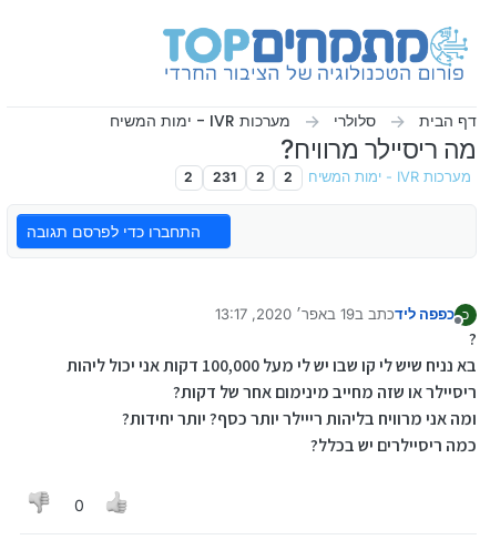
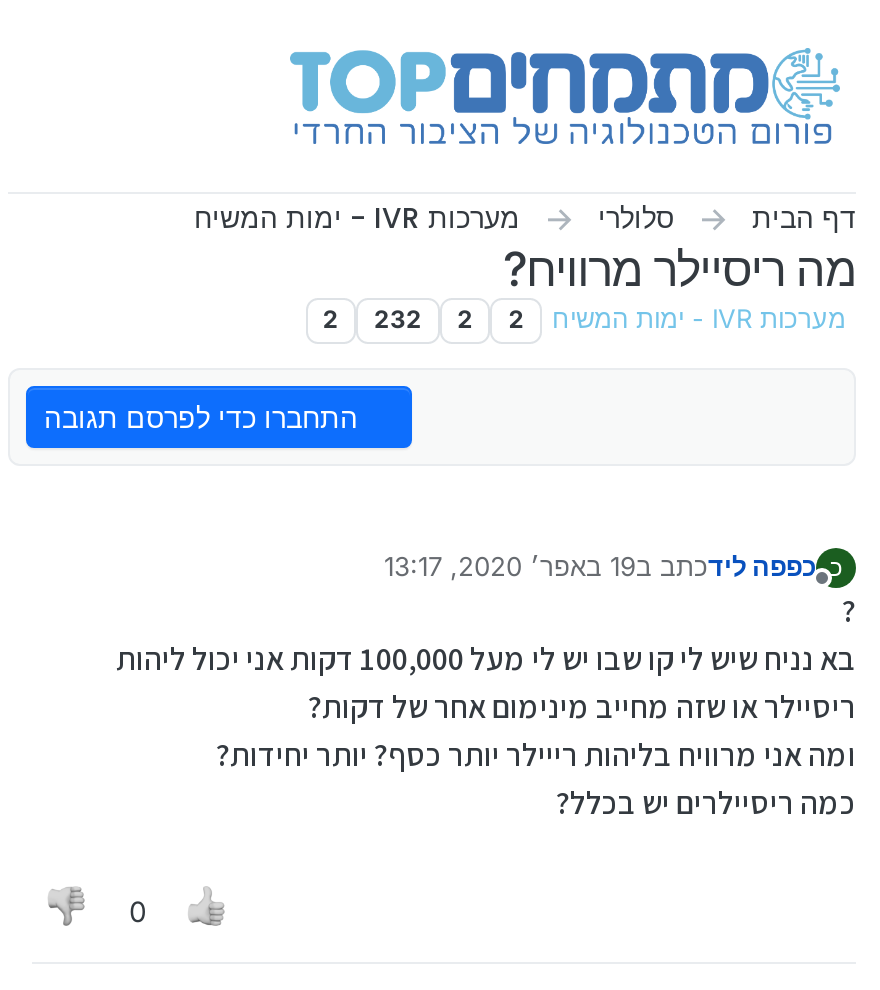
[184,169,293,186] 2 231 2 2 -> [323,305,524,335] 2 232 2 2

